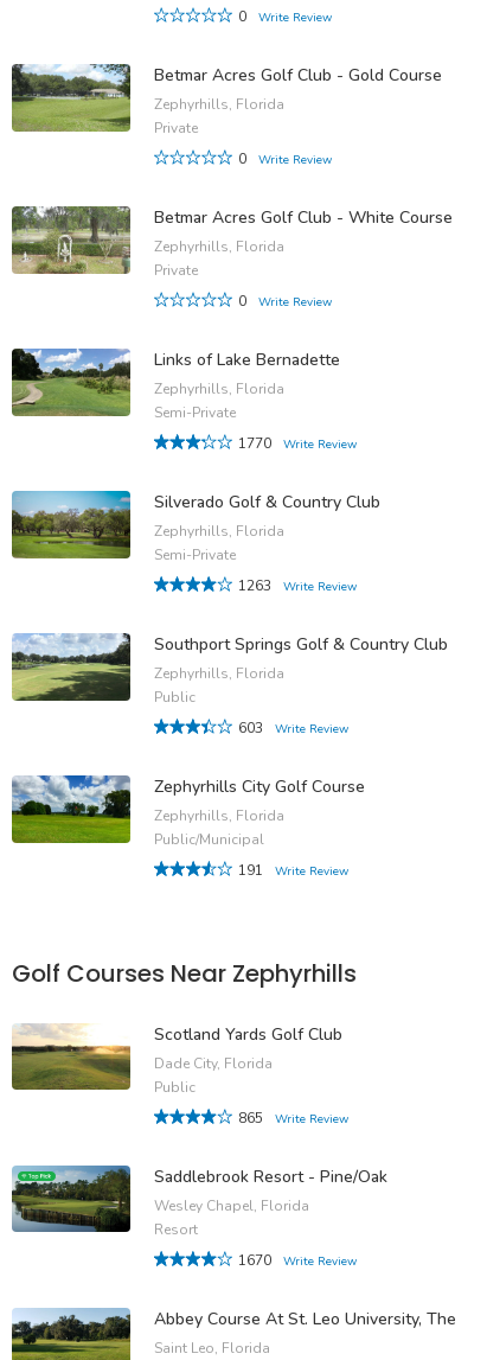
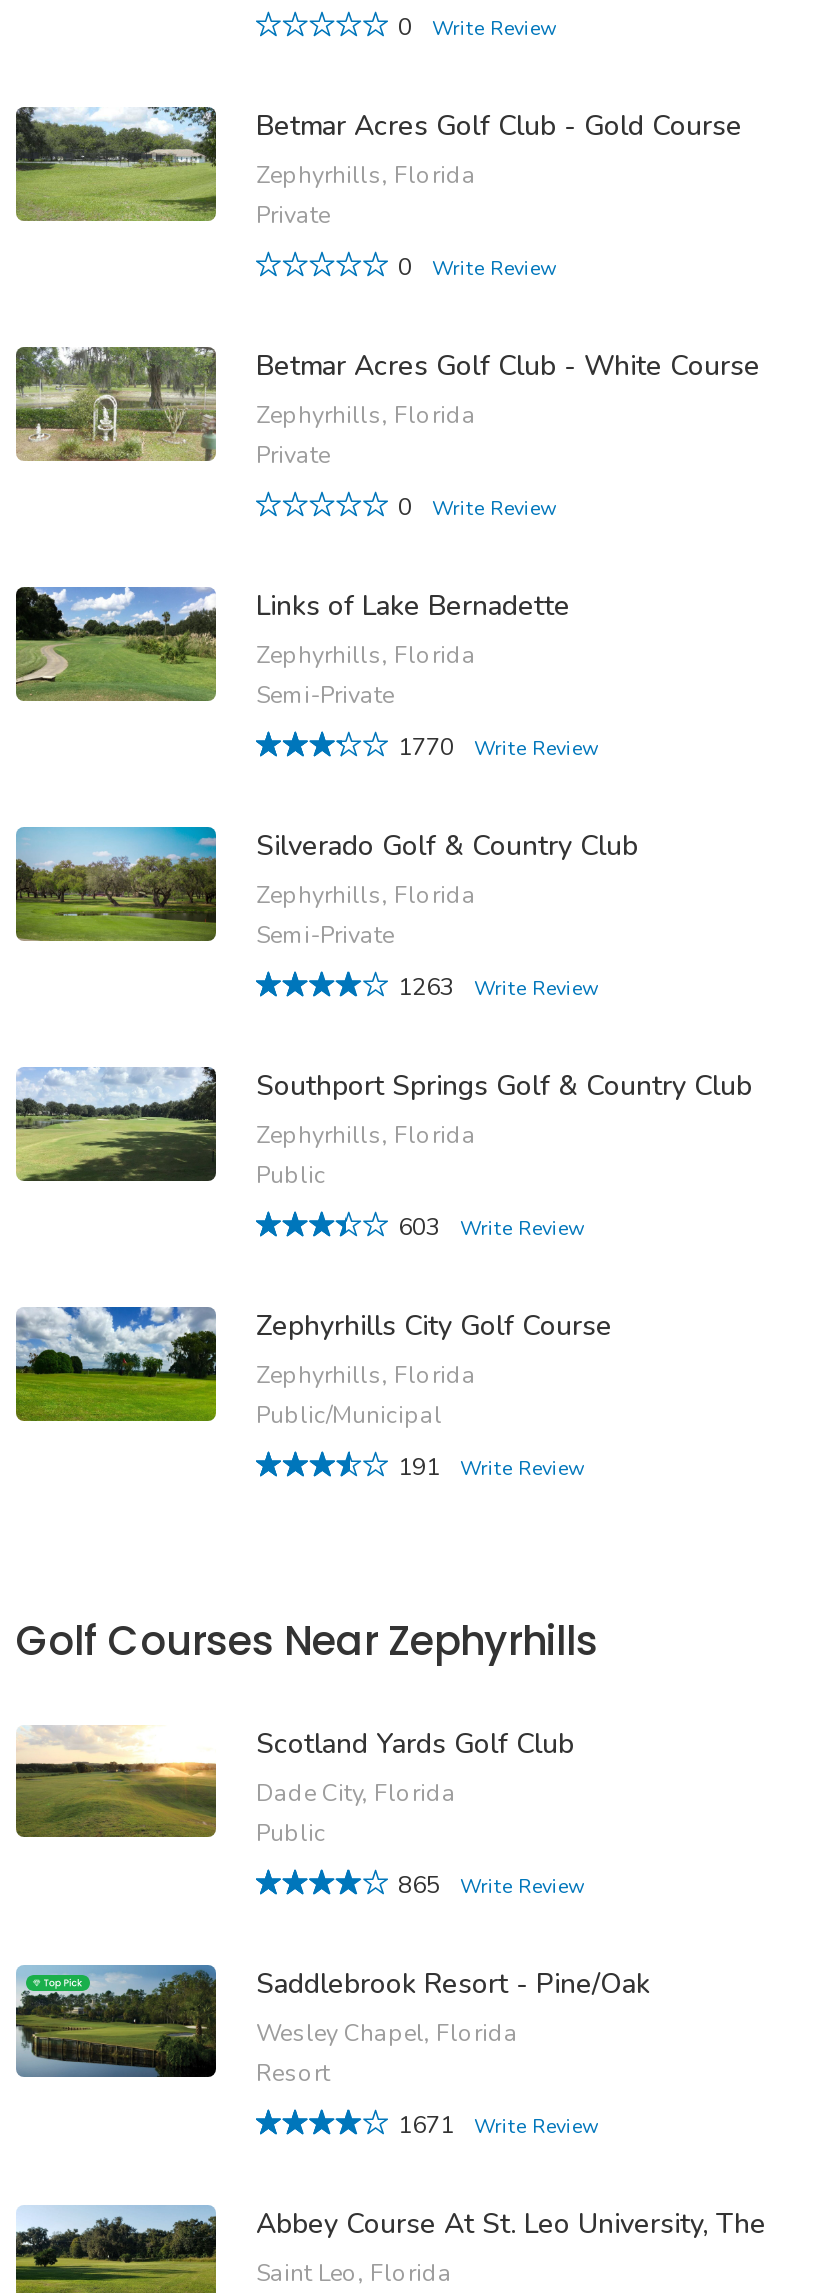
[238,1251,357,1270] 1670 Write Review -> [398,2109,598,2141] 1671 Write Review

